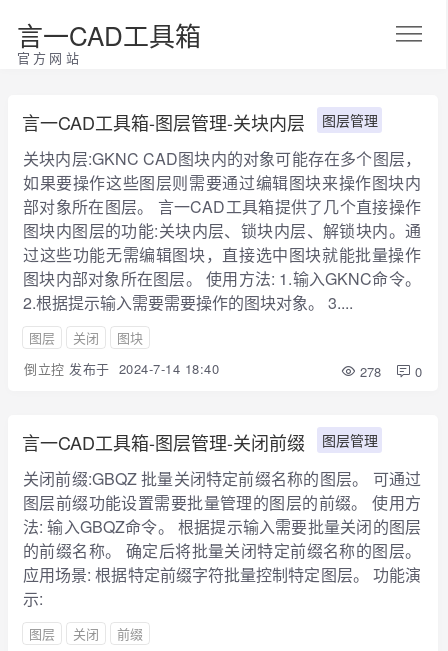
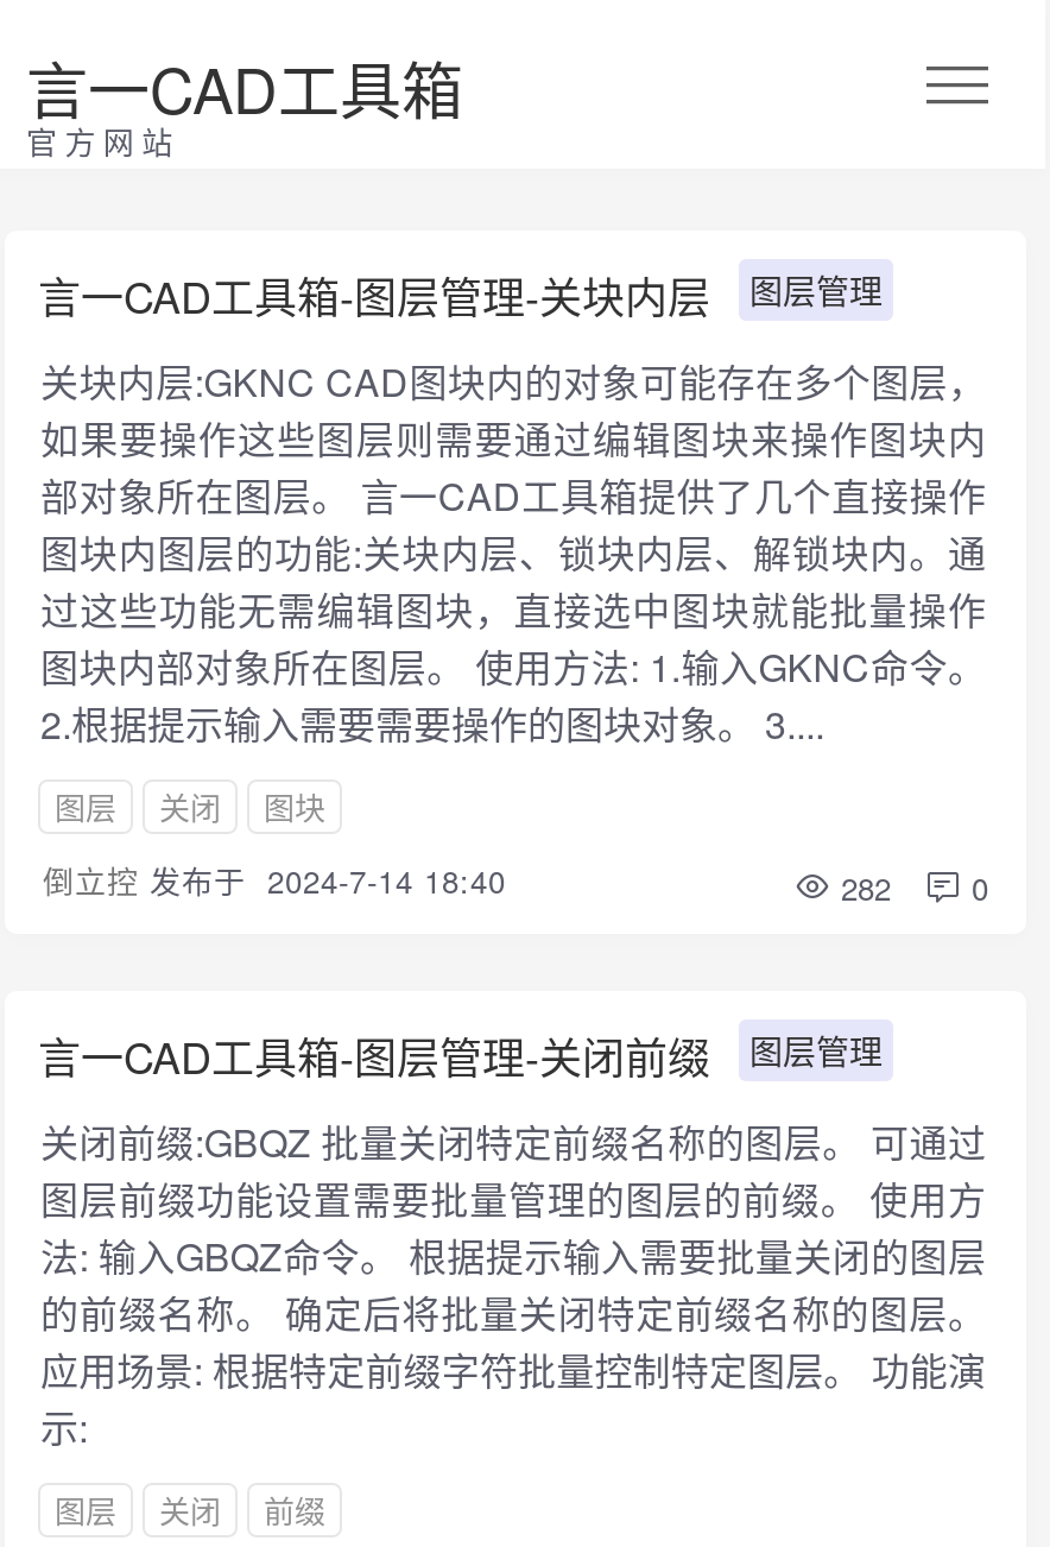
[356,362,381,381] 278 -> [831,864,891,909] 282

